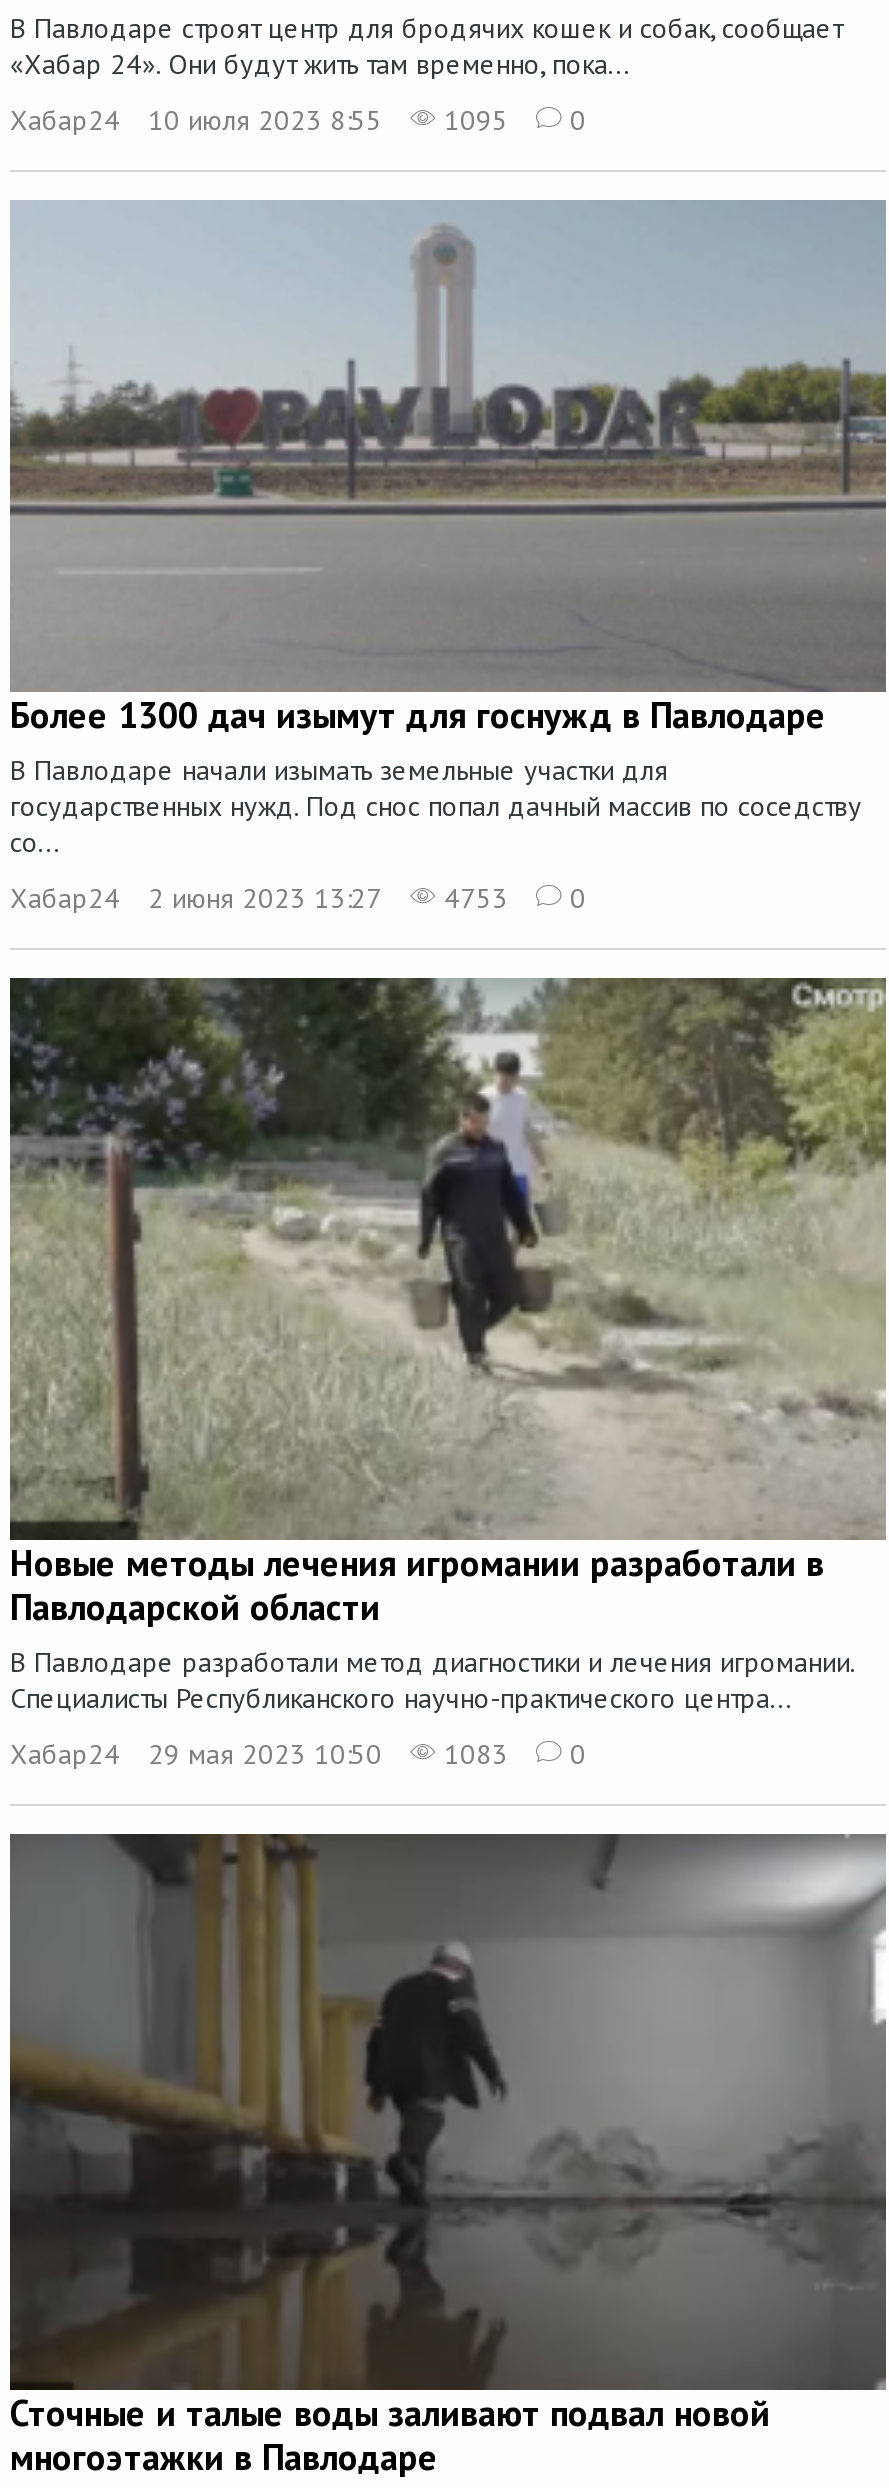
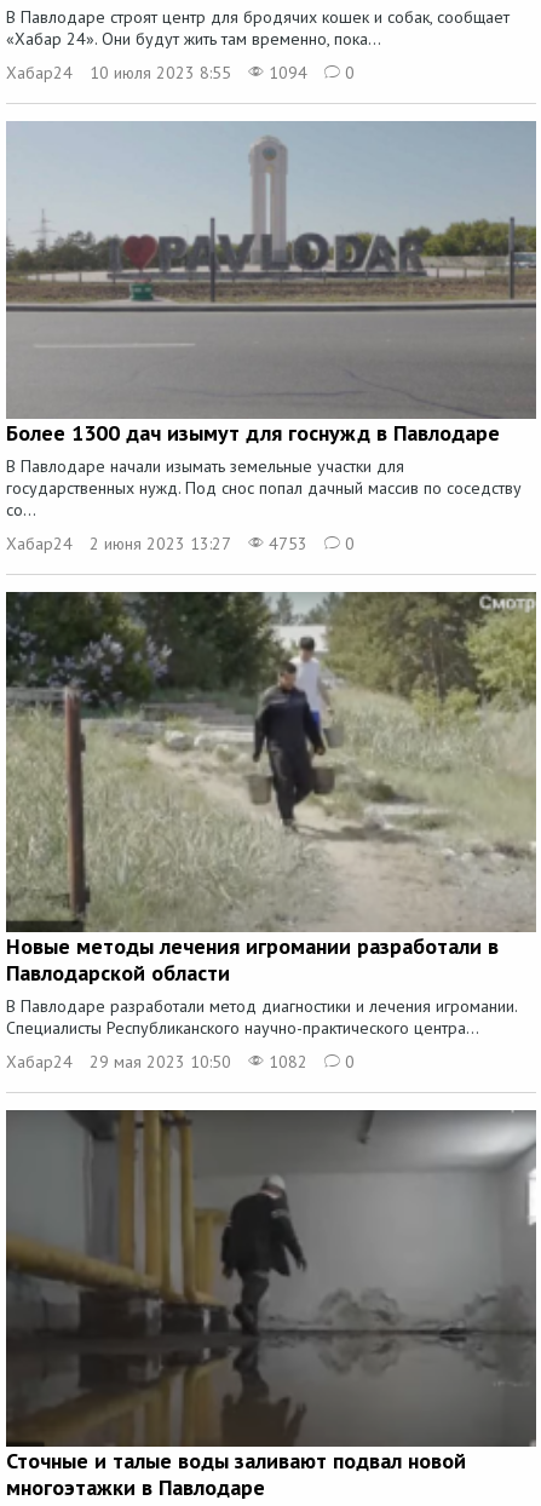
[10,101,586,137] Хабар24 10 июля 2023 8:55 1095 0 -> [6,61,355,83] Хабар24 10 июля 2023 8:55 1094 0
[10,1735,586,1771] Хабар24 29 мая 2023 10:50 1083 0 -> [6,1050,355,1072] Хабар24 29 мая 2023 10:50 1082 0

